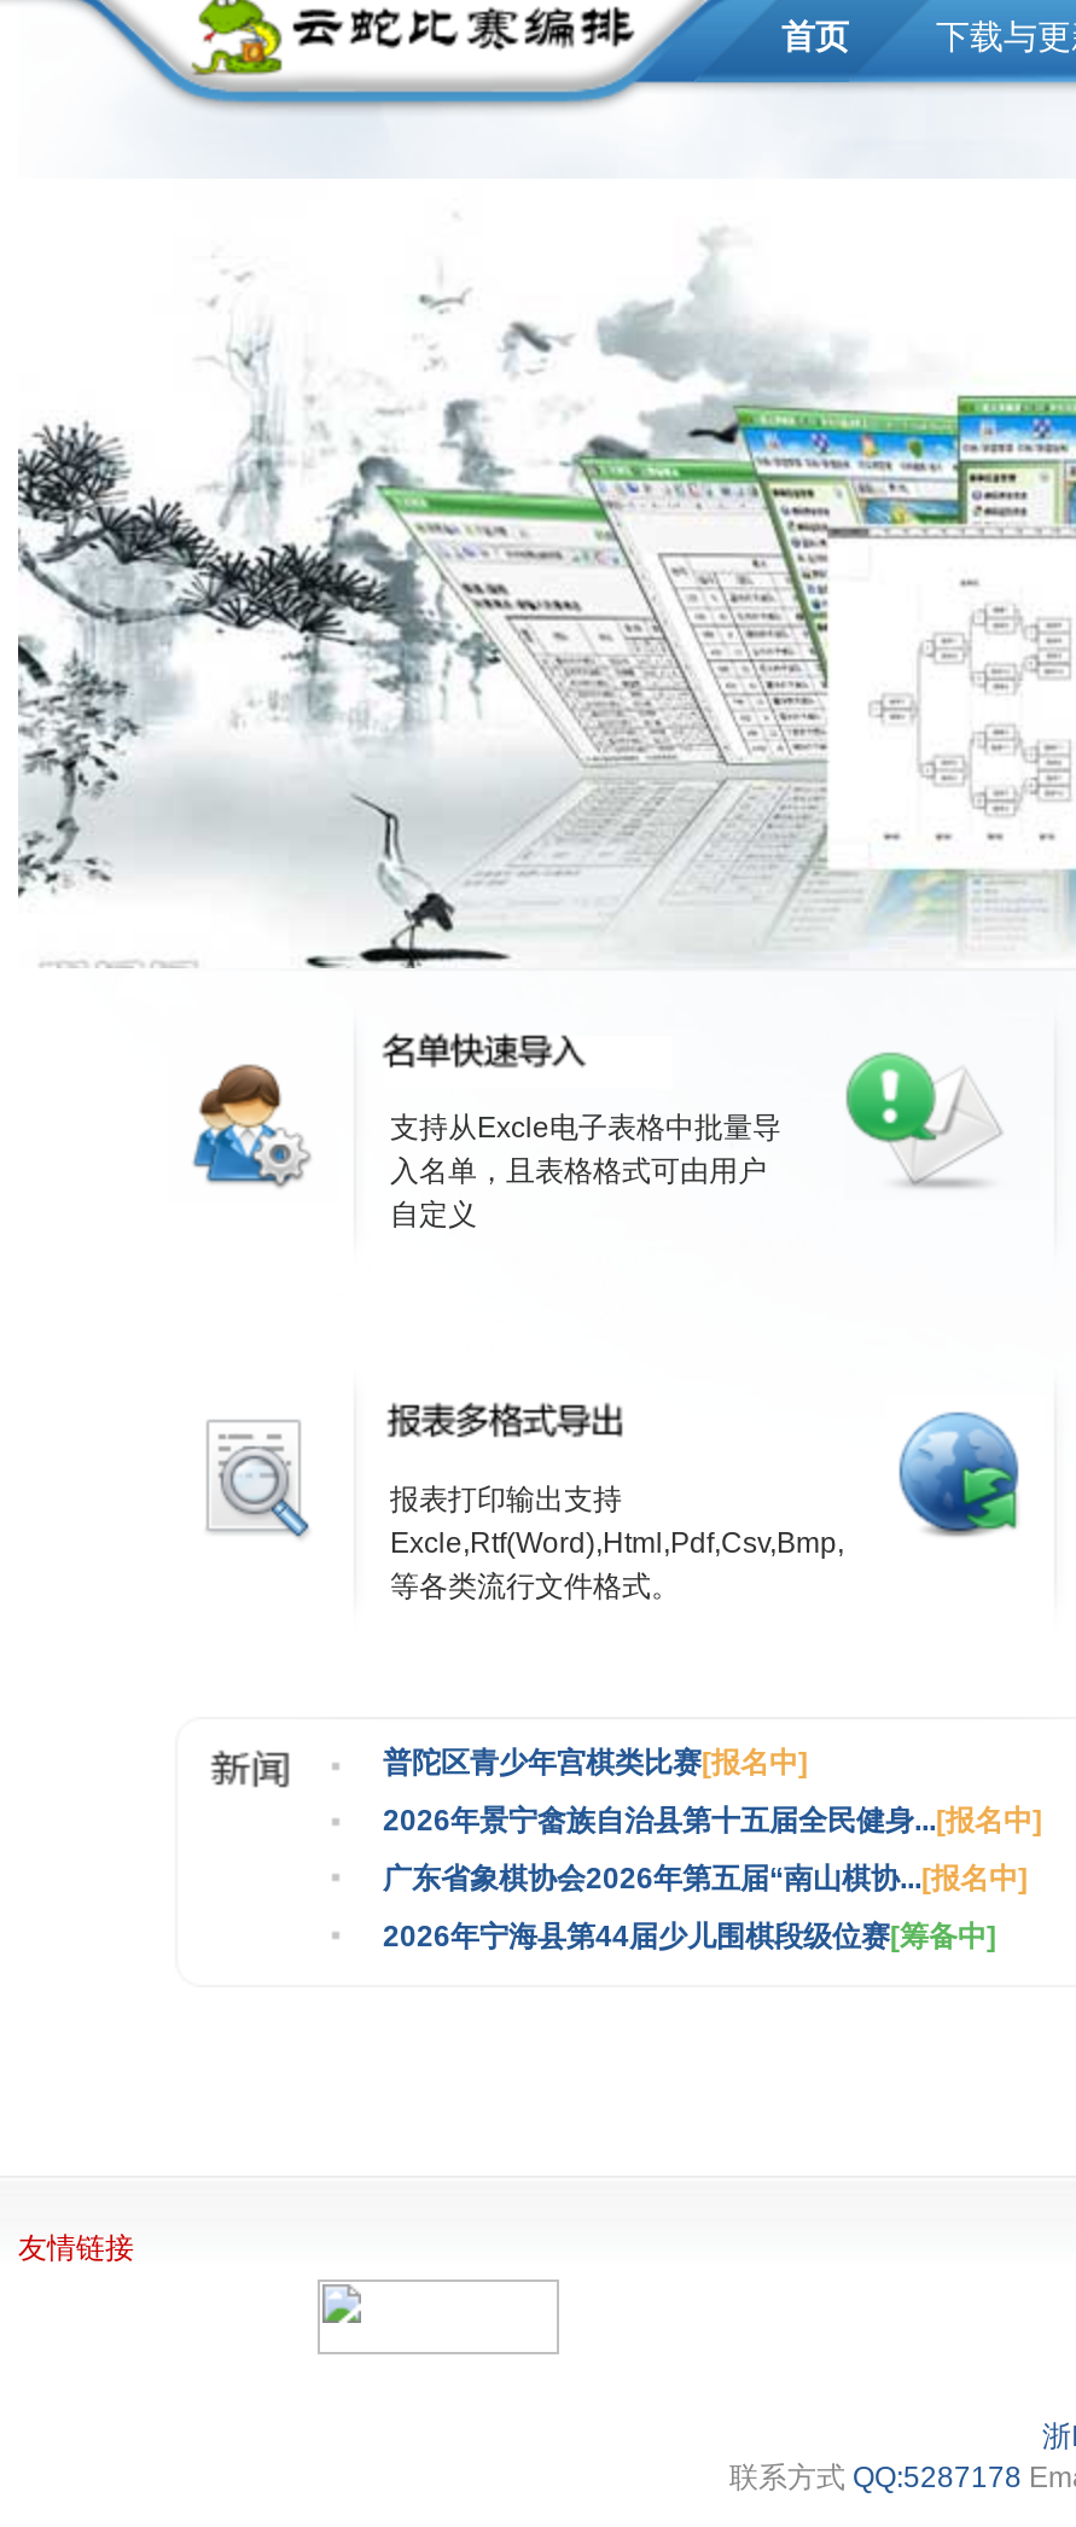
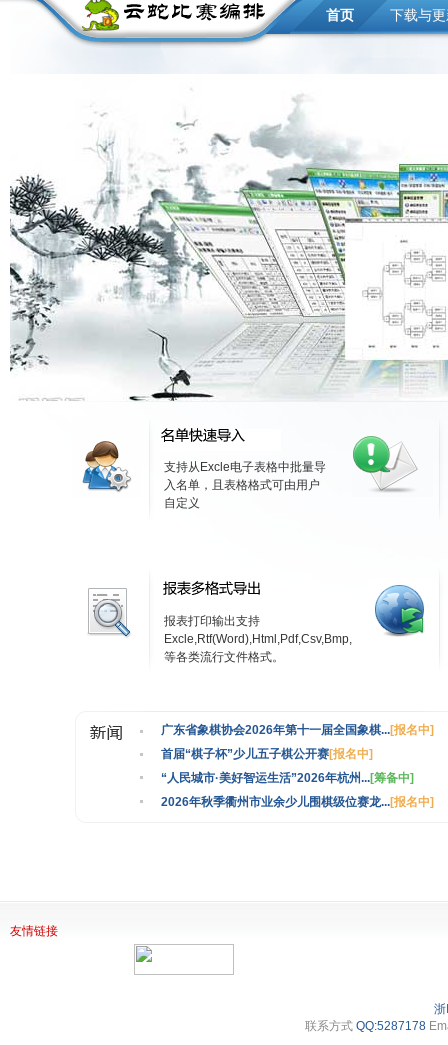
[383,1746,808,1780] 普陀区青少年宫棋类比赛[报名中] -> [161,723,434,737] 广东省象棋协会2026年第十一届全国象棋...[报名中]
[383,1804,1042,1838] 2026年景宁畲族自治县第十五届全民健身...[报名中] -> [161,747,373,761] 首届“棋子杯”少儿五子棋公开赛[报名中]
[383,1862,1028,1896] 广东省象棋协会2026年第五届“南山棋协...[报名中] -> [161,771,414,785] “人民城市·美好智运生活”2026年杭州...[筹备中]
[383,1920,996,1954] 2026年宁海县第44届少儿围棋段级位赛[筹备中] -> [161,795,434,809] 2026年秋季衢州市业余少儿围棋级位赛龙...[报名中]

